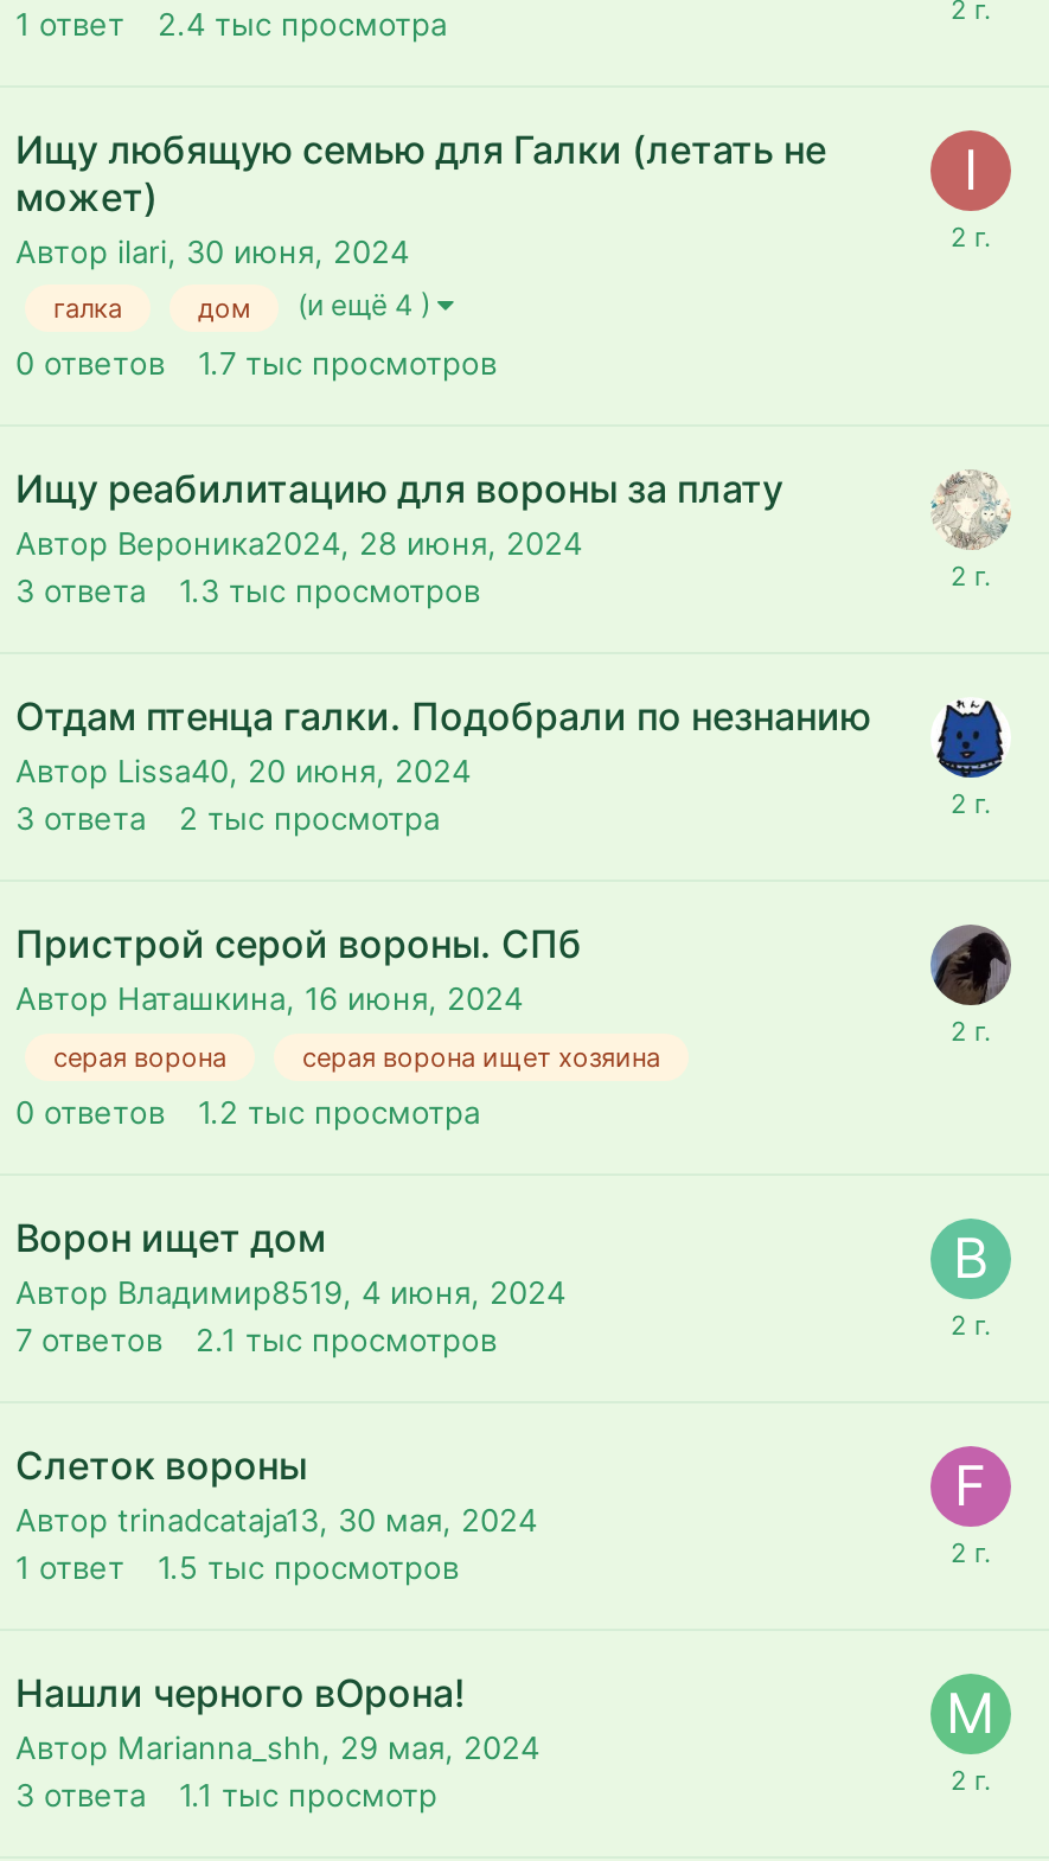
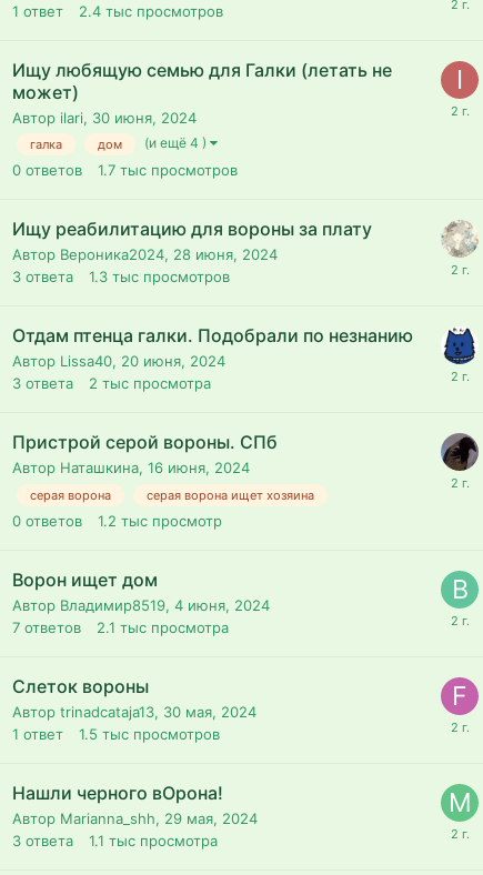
[158,5,447,43] 2.4 тыс просмотра -> [79,3,223,20] 2.4 тыс просмотров
[198,1092,480,1130] 1.2 тыс просмотра -> [98,512,222,529] 1.2 тыс просмотр
[196,1320,497,1358] 2.1 тыс просмотров -> [97,618,229,636] 2.1 тыс просмотра
[179,1775,437,1813] 1.1 тыс просмотр -> [89,831,218,849] 1.1 тыс просмотра

